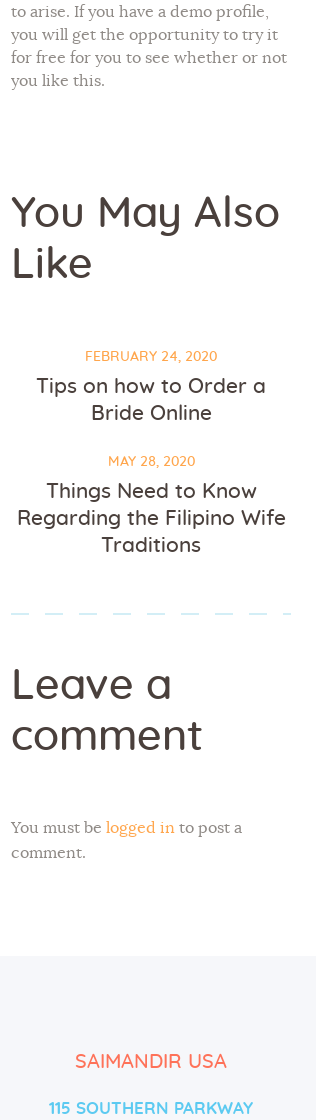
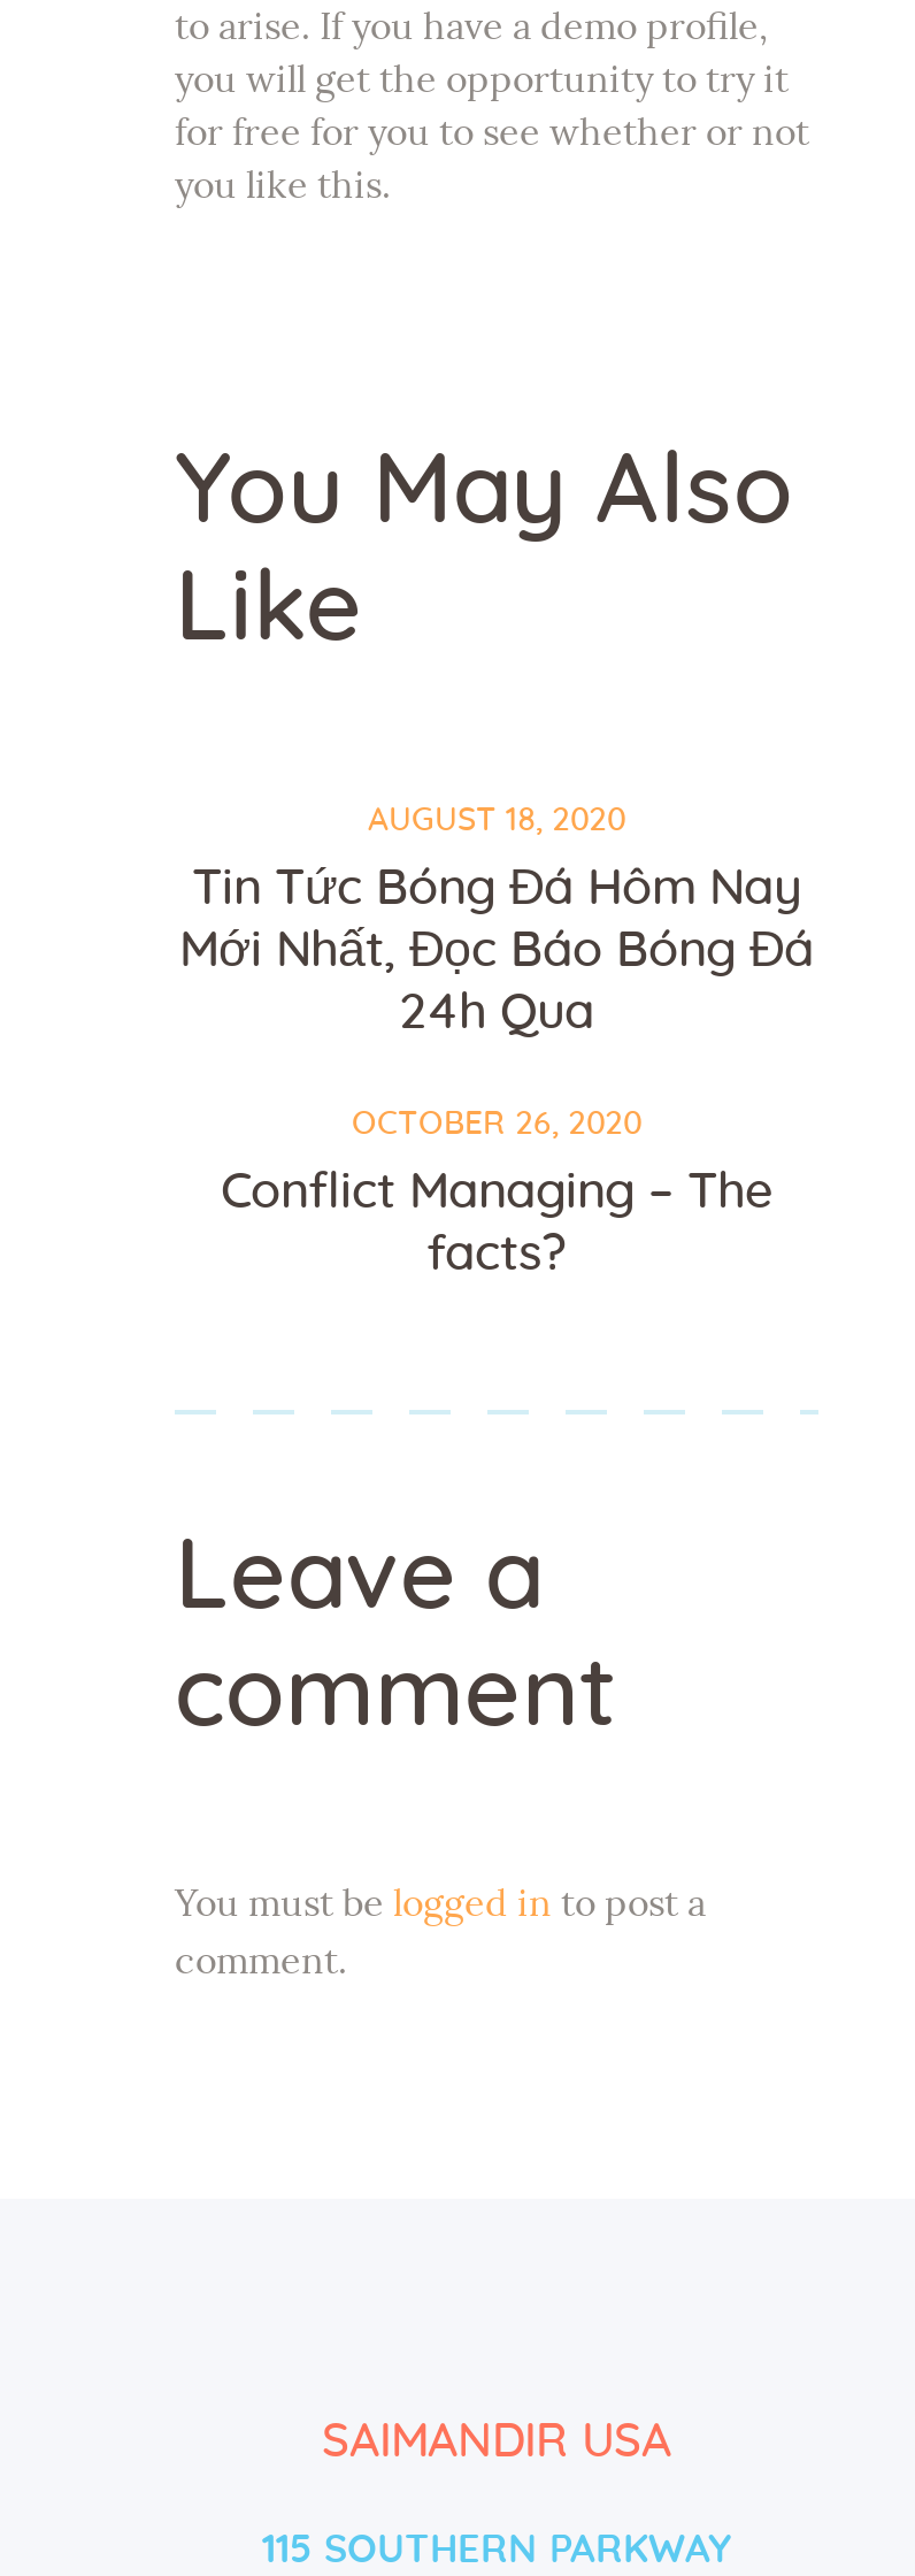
[85,350,217,364] FEBRUARY 24, 2020 -> [368,804,625,836] AUGUST 18, 2020
[36,376,266,424] Tips on how to Order a | Bride Online -> [179,865,814,1037] Tin Tức Bóng Đá Hôm Nay | Mới Nhất, Đọc Báo Bóng Đá | 24h Qua
[107,455,194,469] MAY 28, 2020 -> [352,1109,641,1141] OCTOBER 26, 2020
[16,481,285,556] Things Need to Know | Regarding the Filipino Wife | Traditions -> [221,1169,772,1279] Conflict Managing – The | facts?

